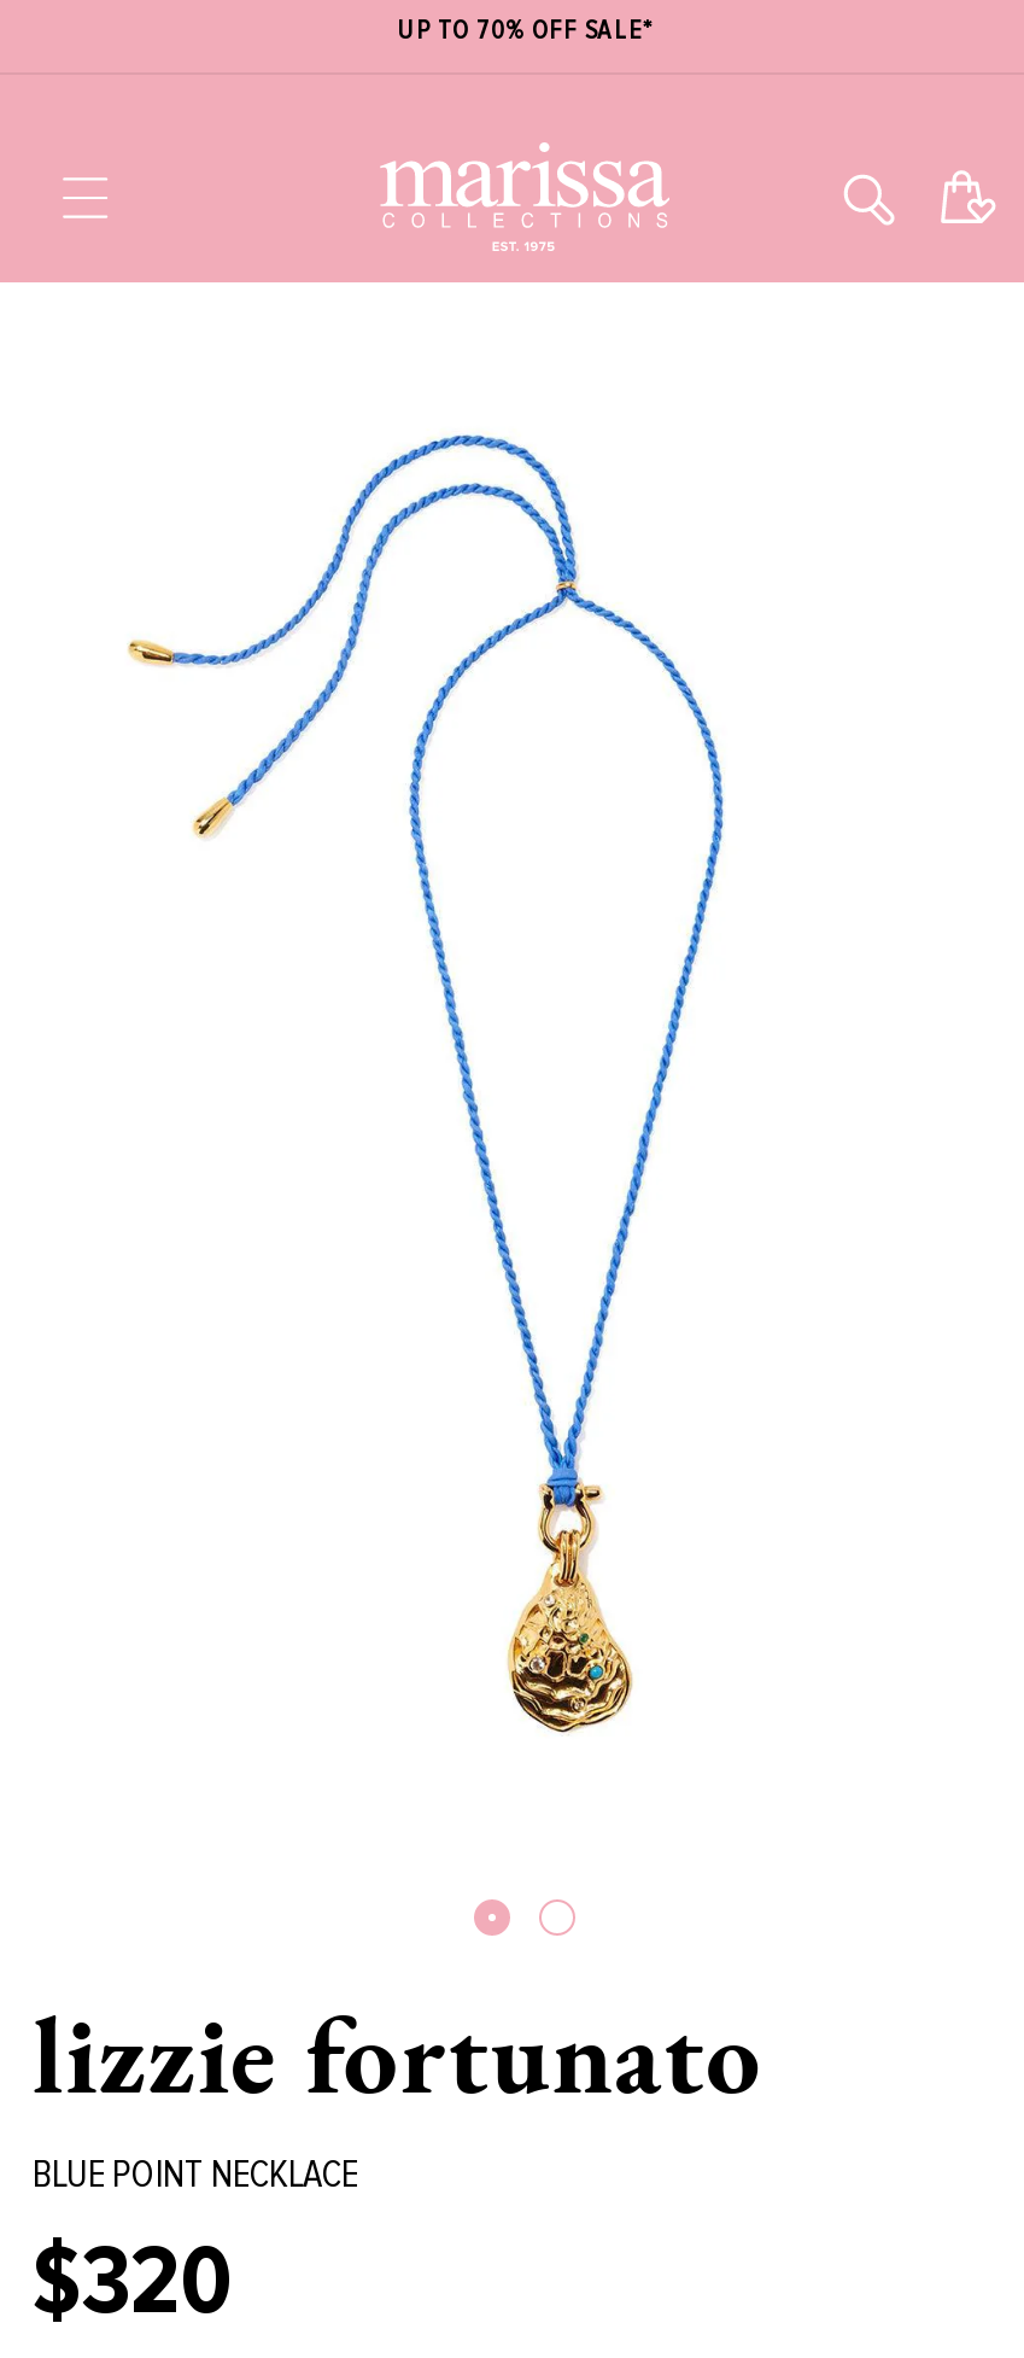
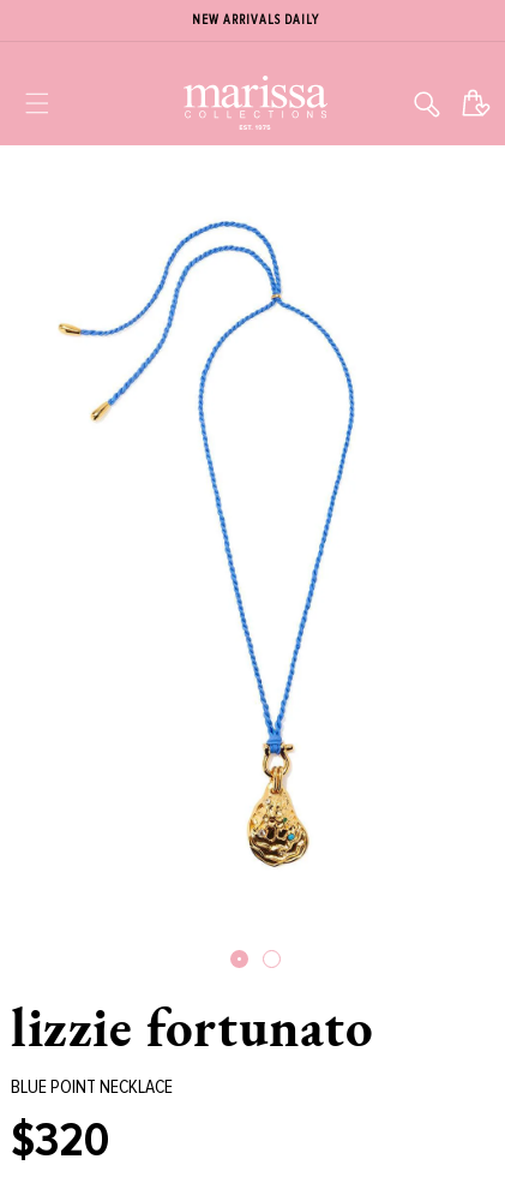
[397,14,653,46] UP TO 70% OFF SALE* -> [192,12,319,28] NEW ARRIVALS DAILY

